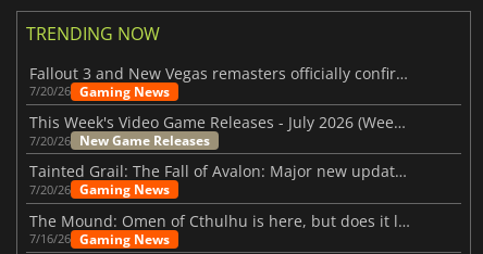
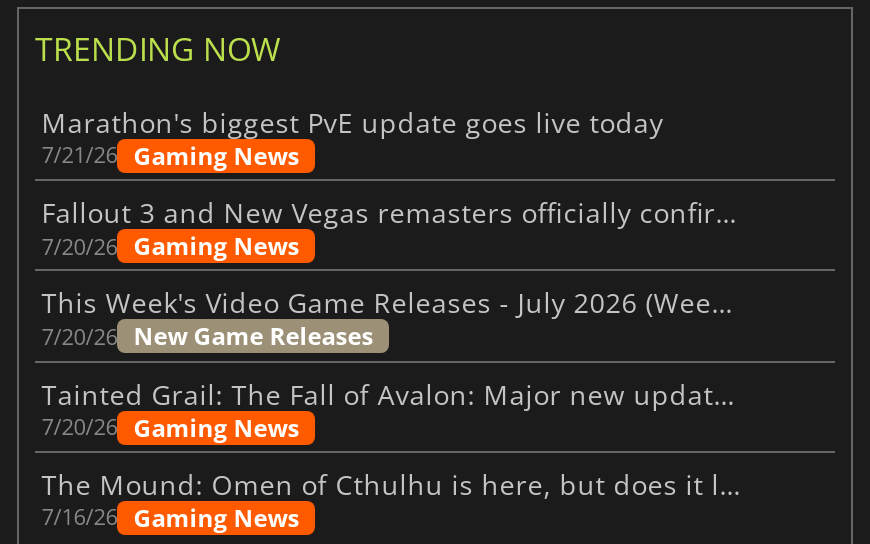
none -> [41,103,663,173] Marathon's biggest PvE update goes live today | 7/21/26 Gaming News

